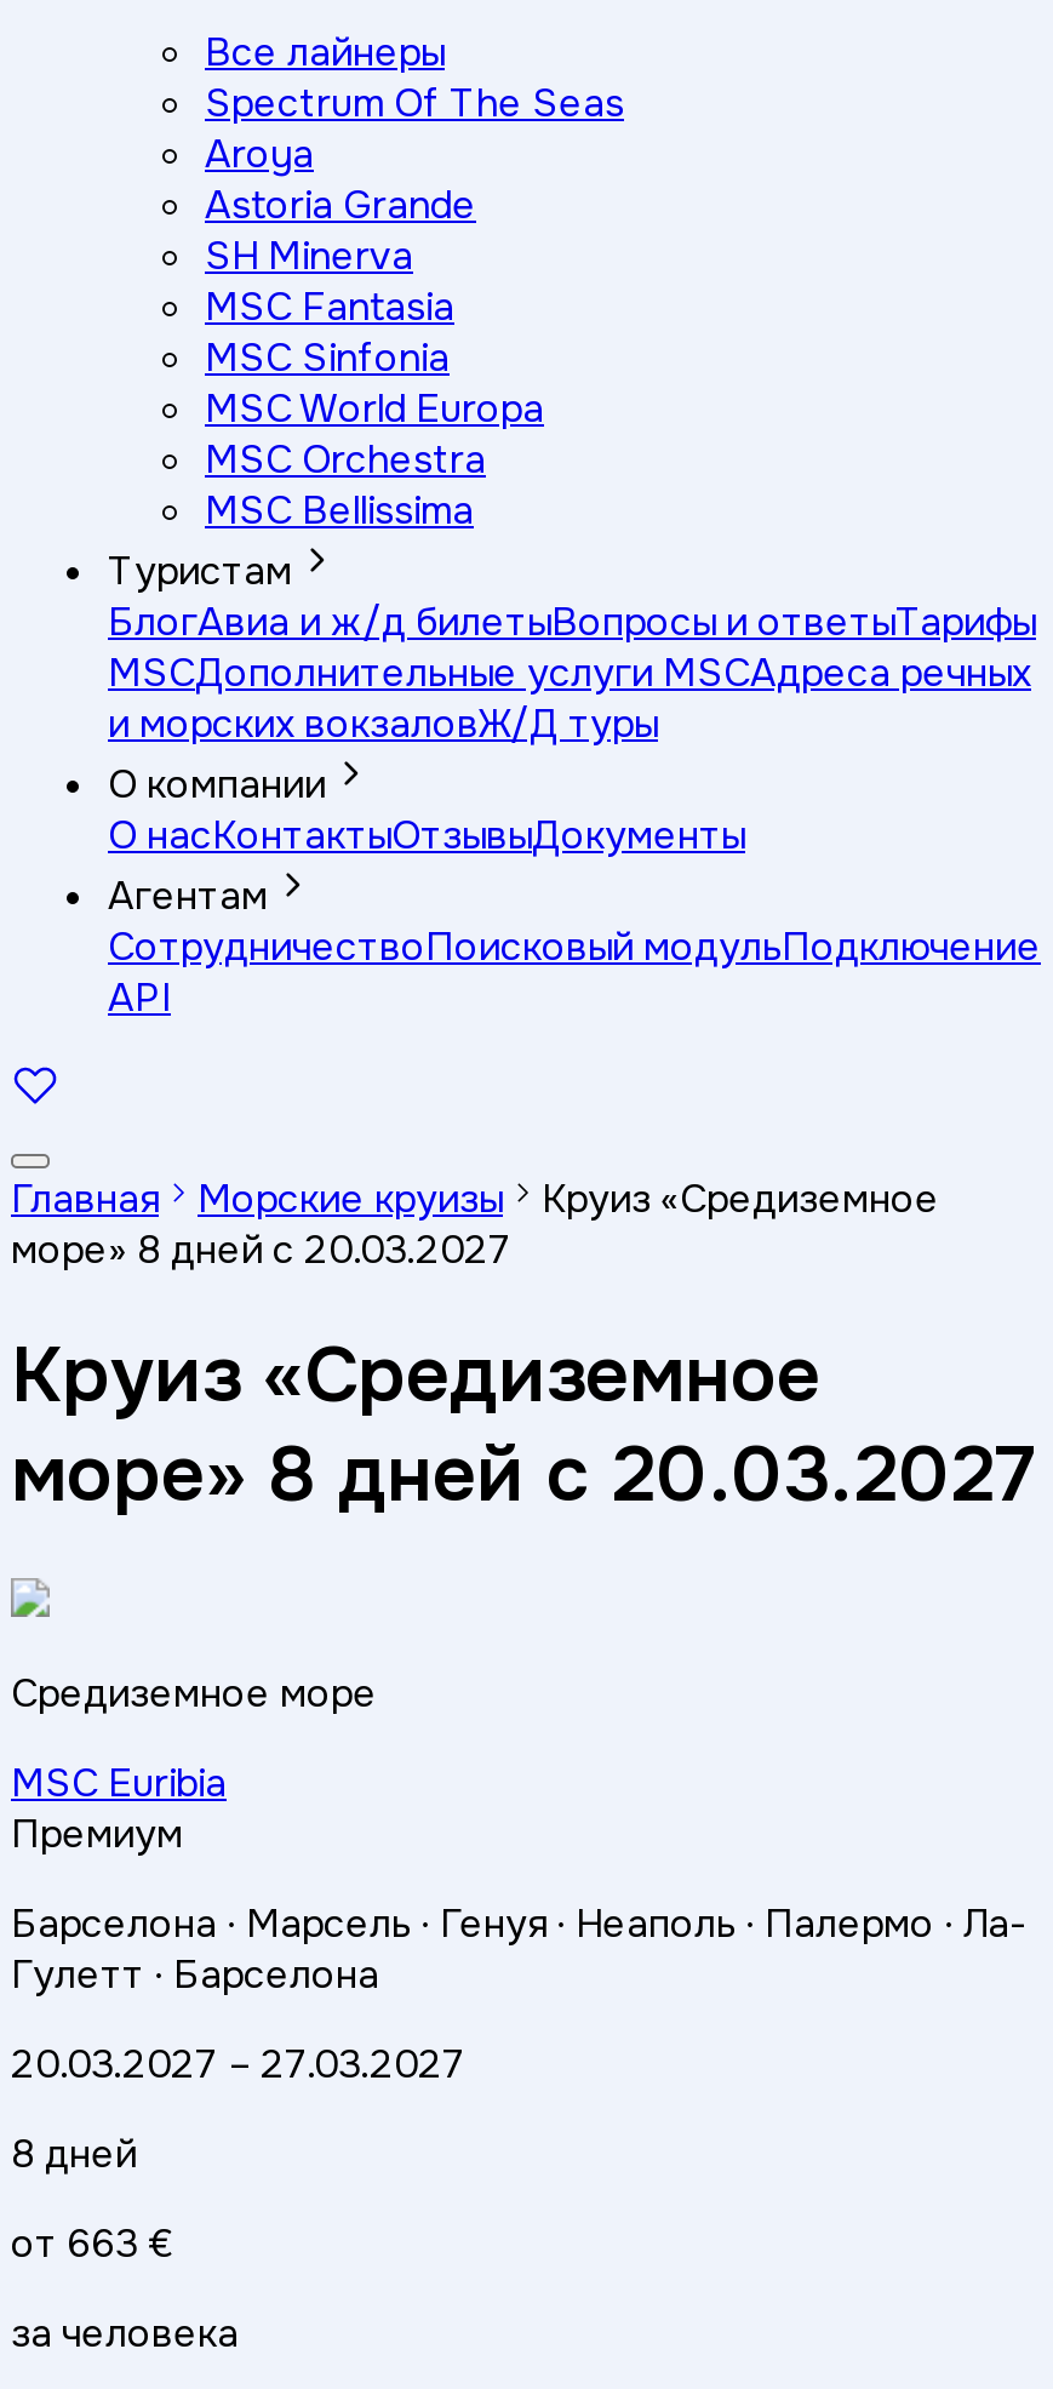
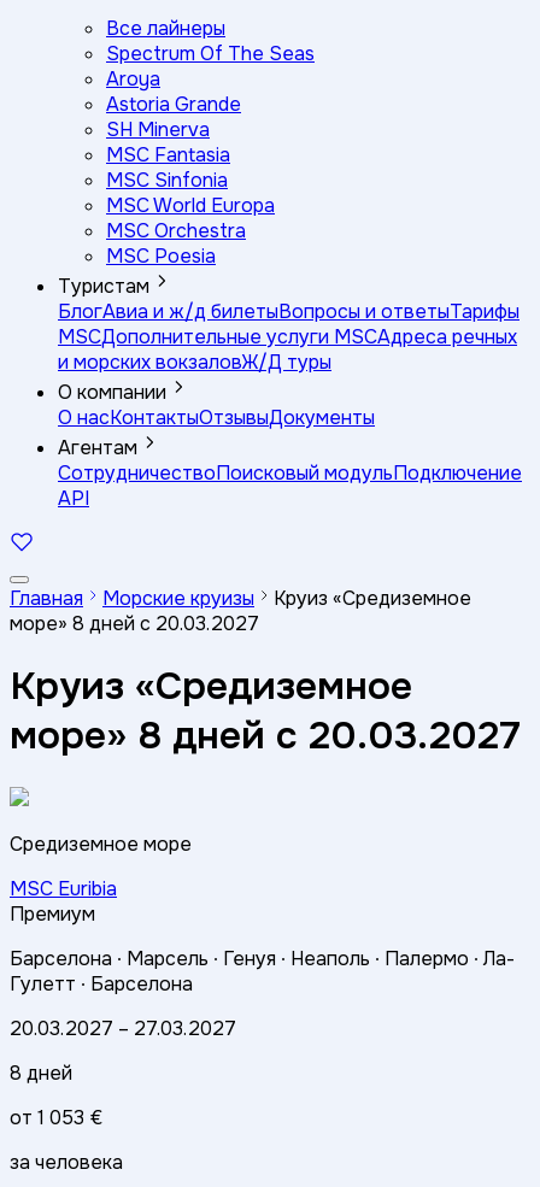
[205,484,474,535] MSC Bellissima -> [106,243,216,268] MSC Poesia
[11,2217,173,2268] от 663 € -> [10,1104,102,1130] от 1 053 €

